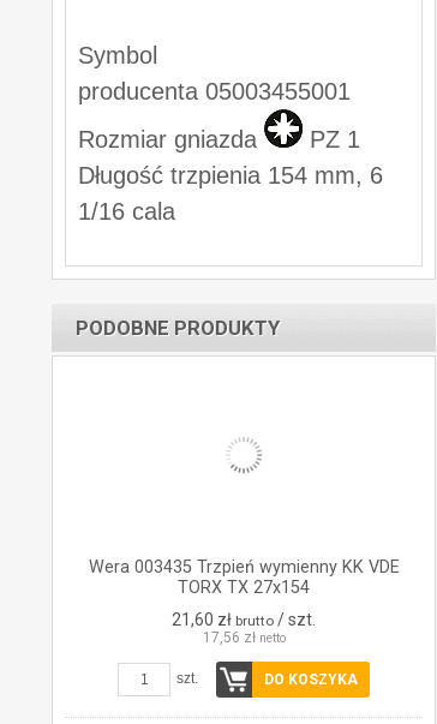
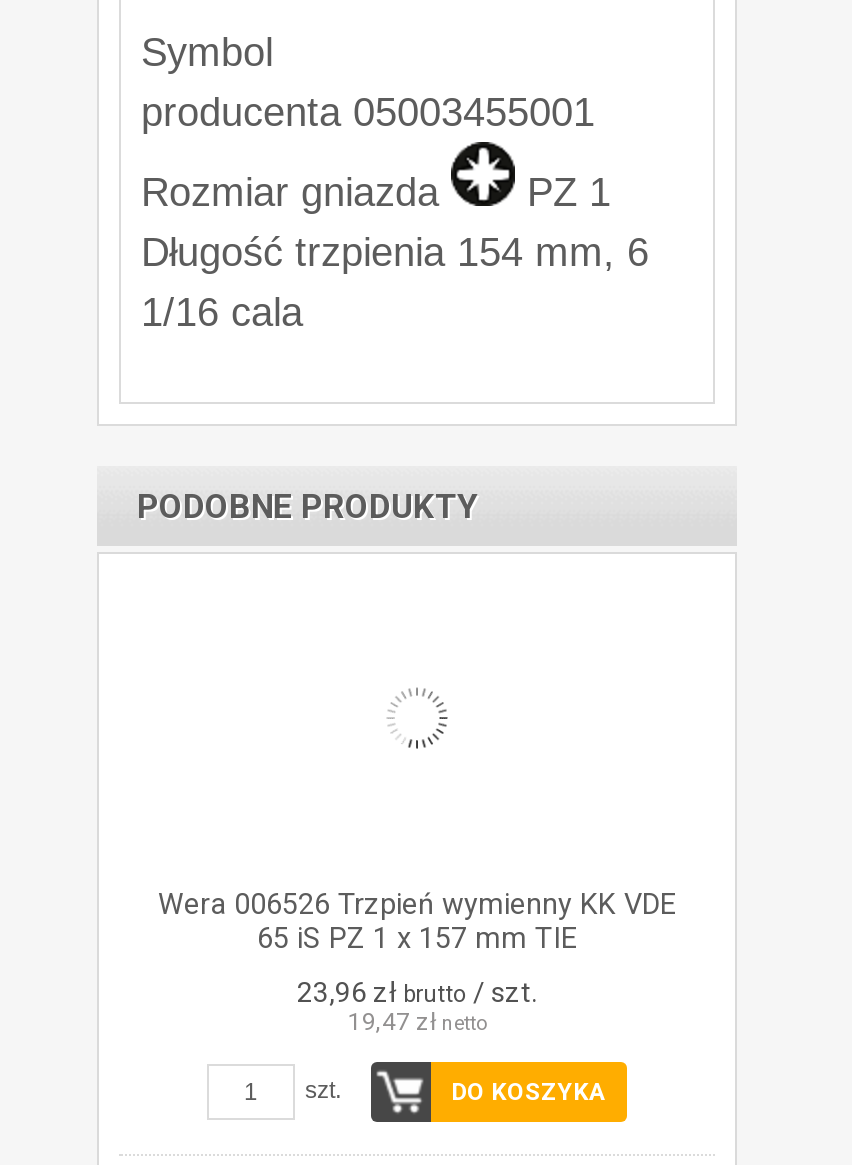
[88,558,399,598] Wera 003435 Trzpień wymienny KK VDE | TORX TX 27x154 -> [158,889,676,957] Wera 006526 Trzpień wymienny KK VDE | 65 iS PZ 1 x 157 mm TIE
[172,610,316,646] 21,60 zł brutto / szt. | 17,56 zł netto -> [297,977,537,1037] 23,96 zł brutto / szt. | 19,47 zł netto

